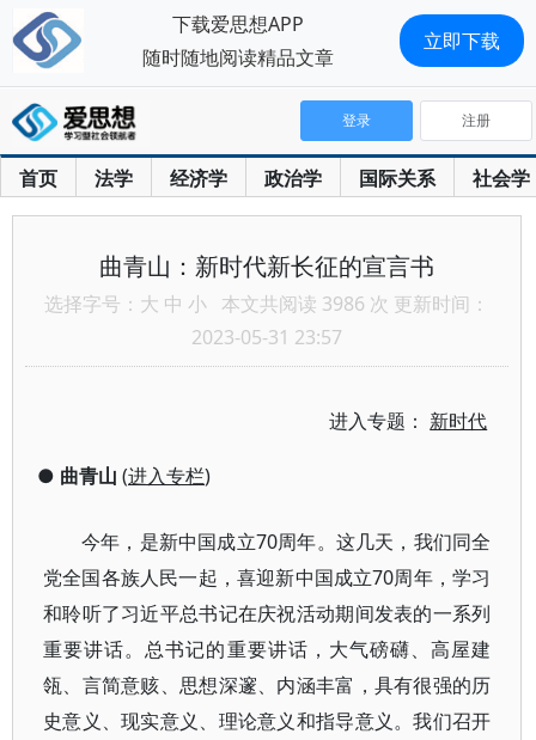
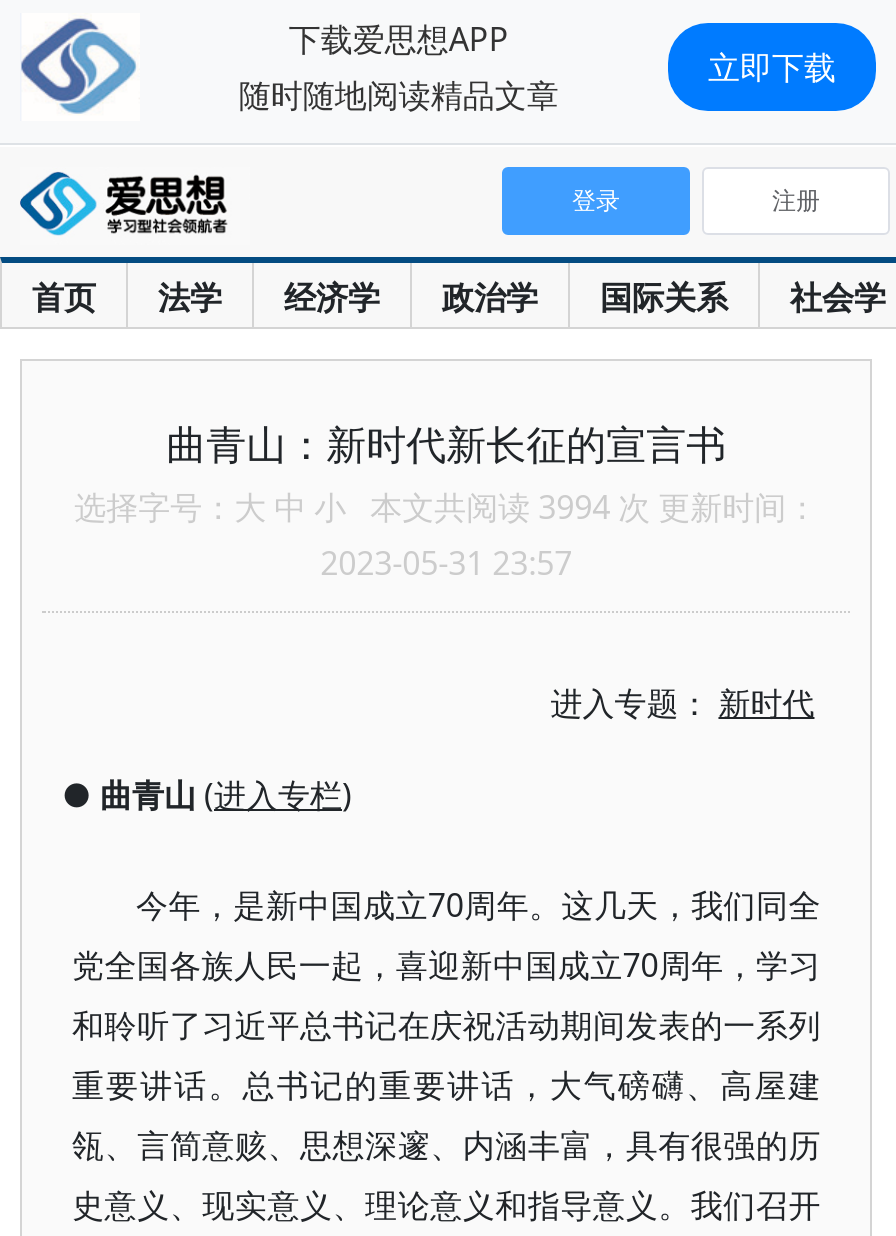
[44,291,489,317] 选择字号：大 中 小本文共阅读 3986 次 更新时间： -> [74,485,818,529] 选择字号：大 中 小本文共阅读 3994 次 更新时间：

